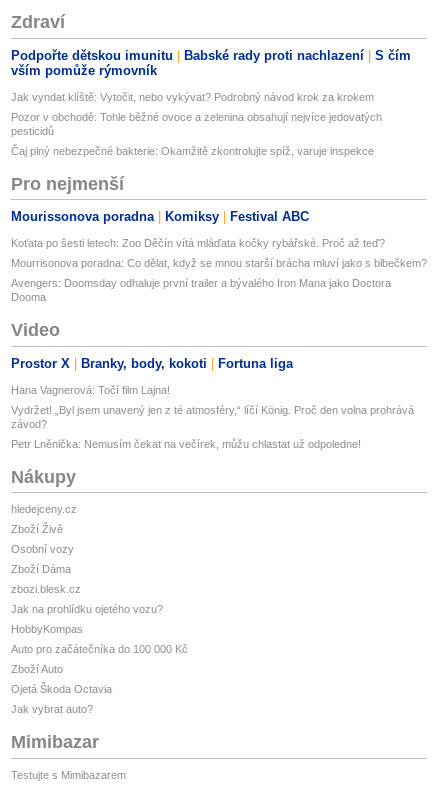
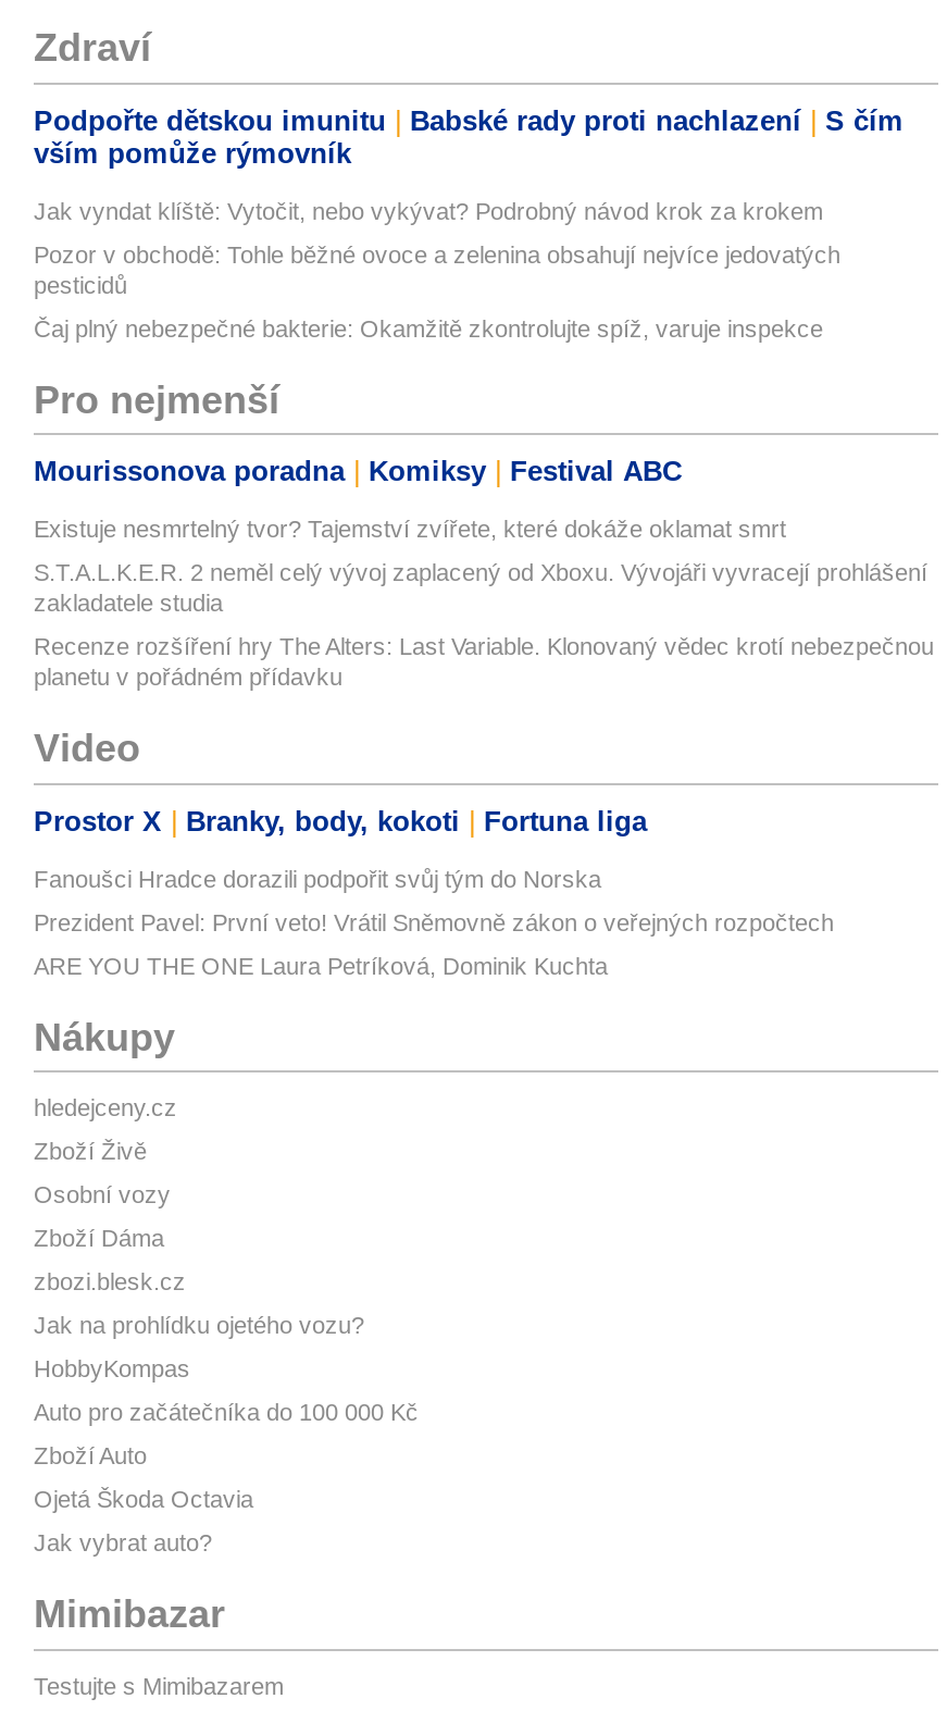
[11,237,385,249] Koťata po šesti letech: Zoo Děčín vítá mláďata kočky rybářské. Proč až teď? -> [34,516,786,543] Existuje nesmrtelný tvor? Tajemství zvířete, které dokáže oklamat smrt
[11,257,427,269] Mourrisonova poradna: Co dělat, když se mnou starší brácha mluví jako s blbečkem? -> [34,560,927,617] S.T.A.L.K.E.R. 2 neměl celý vývoj zaplacený od Xboxu. Vývojáři vyvracejí prohlášení | zakladatele studia
[11,277,391,303] Avengers: Doomsday odhaluje první trailer a bývalého Iron Mana jako Doctora | Dooma -> [34,634,934,690] Recenze rozšíření hry The Alters: Last Variable. Klonovaný vědec krotí nebezpečnou | planetu v pořádném přídavku
[11,384,170,396] Hana Vagnerová: Točí film Lajna! -> [34,866,601,892] Fanoušci Hradce dorazili podpořit svůj tým do Norska
[11,404,414,430] Vydržet! „Byl jsem unavený jen z té atmosféry,“ líčí König. Proč den volna prohrává | závod? -> [34,909,834,935] Prezident Pavel: První veto! Vrátil Sněmovně zákon o veřejných rozpočtech
[11,438,361,450] Petr Lněnička: Nemusím čekat na večírek, můžu chlastat už odpoledne! -> [34,953,608,979] ARE YOU THE ONE Laura Petríková, Dominik Kuchta

